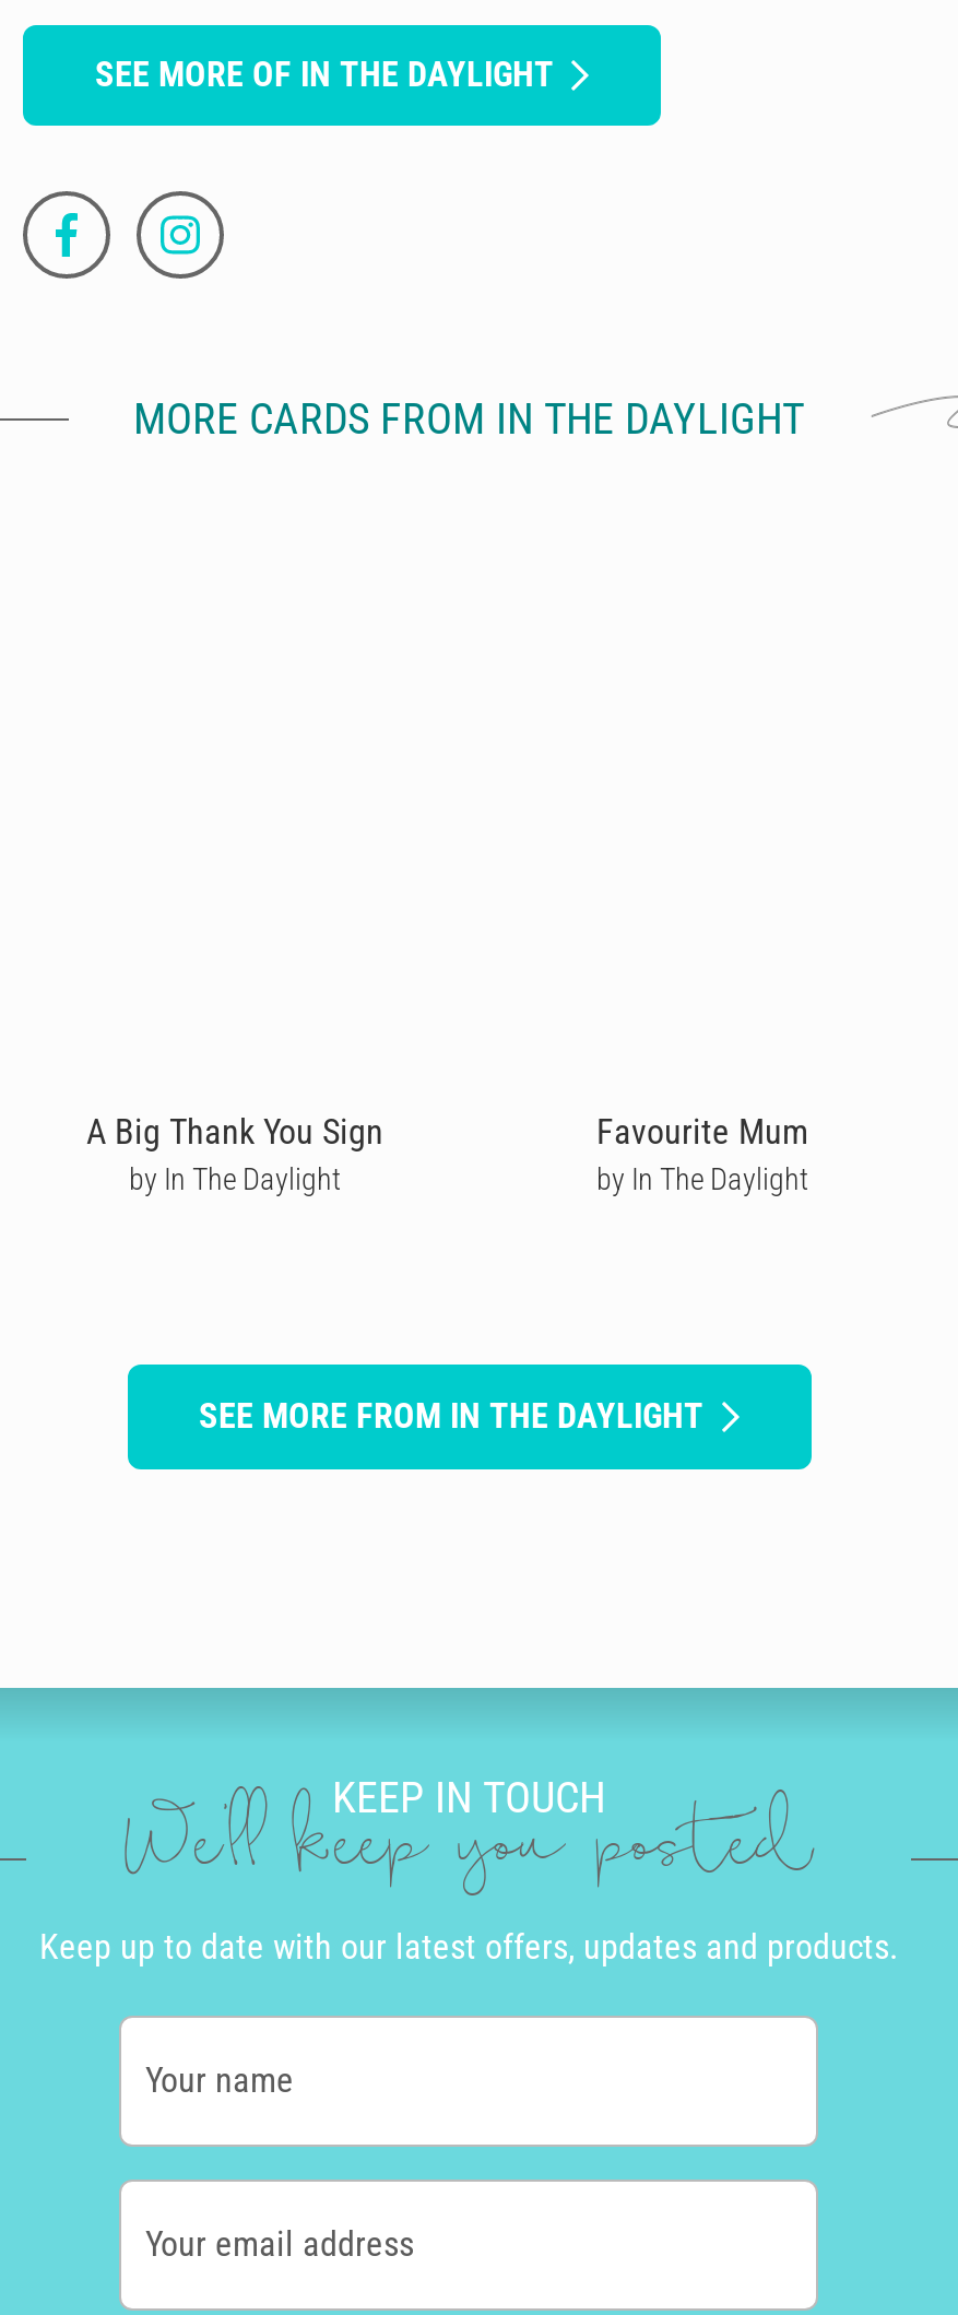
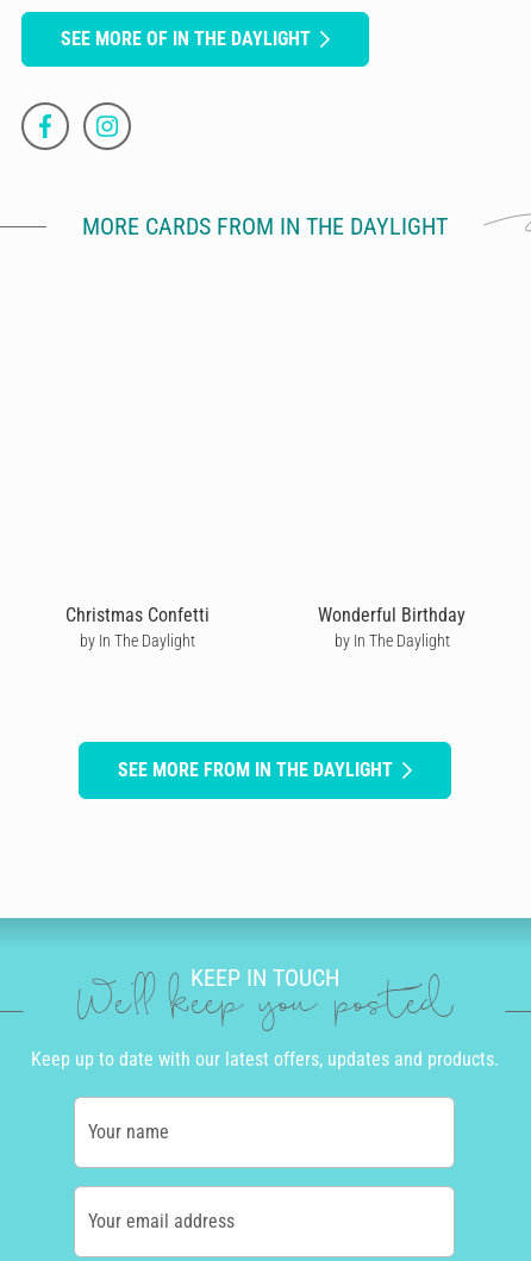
[86,1111,383,1153] A Big Thank You Sign -> [65,604,209,626] Christmas Confetti
[596,1111,808,1153] Favourite Mum -> [318,604,466,626] Wonderful Birthday

